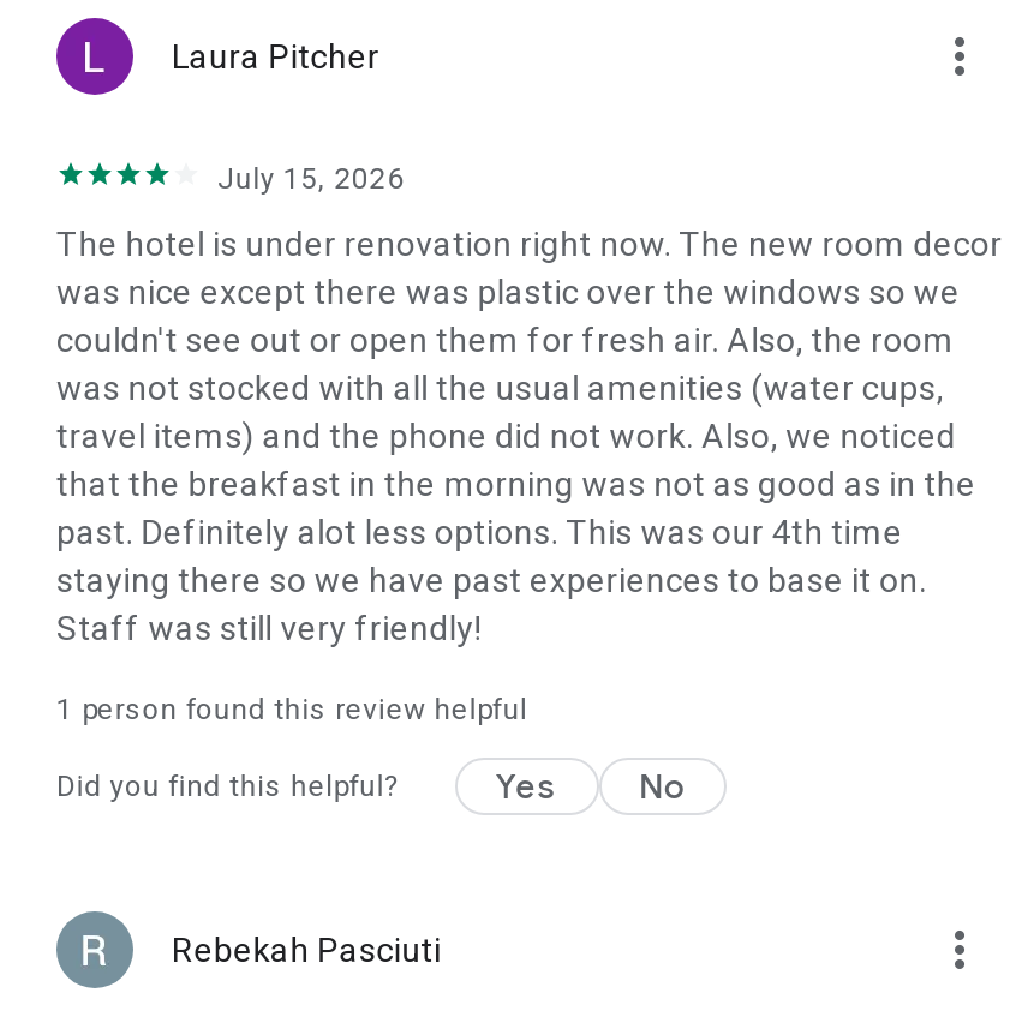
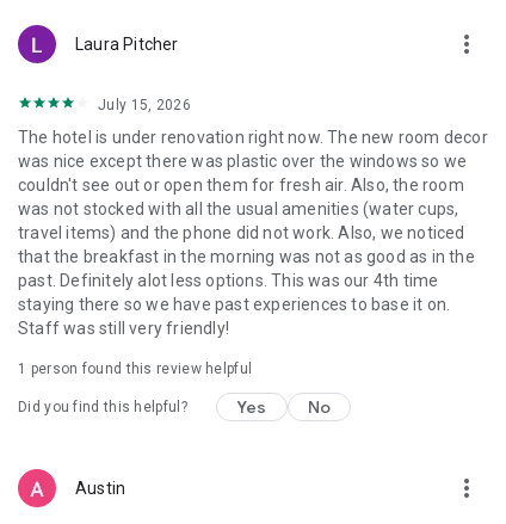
[54,908,441,992] [image] | Rebekah Pasciuti -> [17,468,126,508] [image] | Austin

